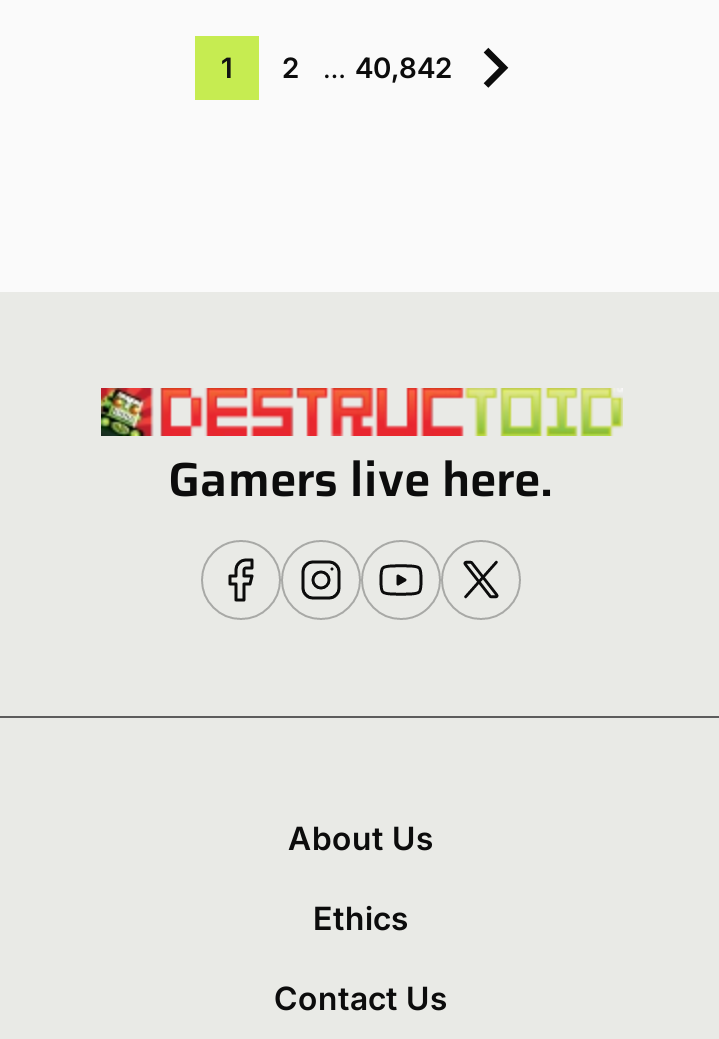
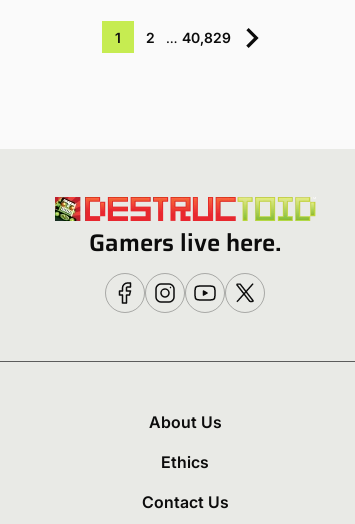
[221,51,453,85] 1 2 … 40,842 -> [115,29,231,46] 1 2 … 40,829

